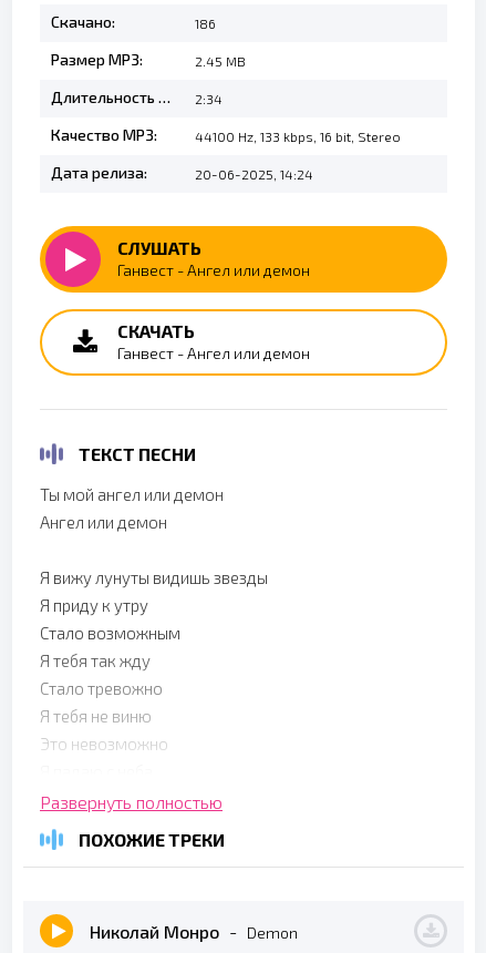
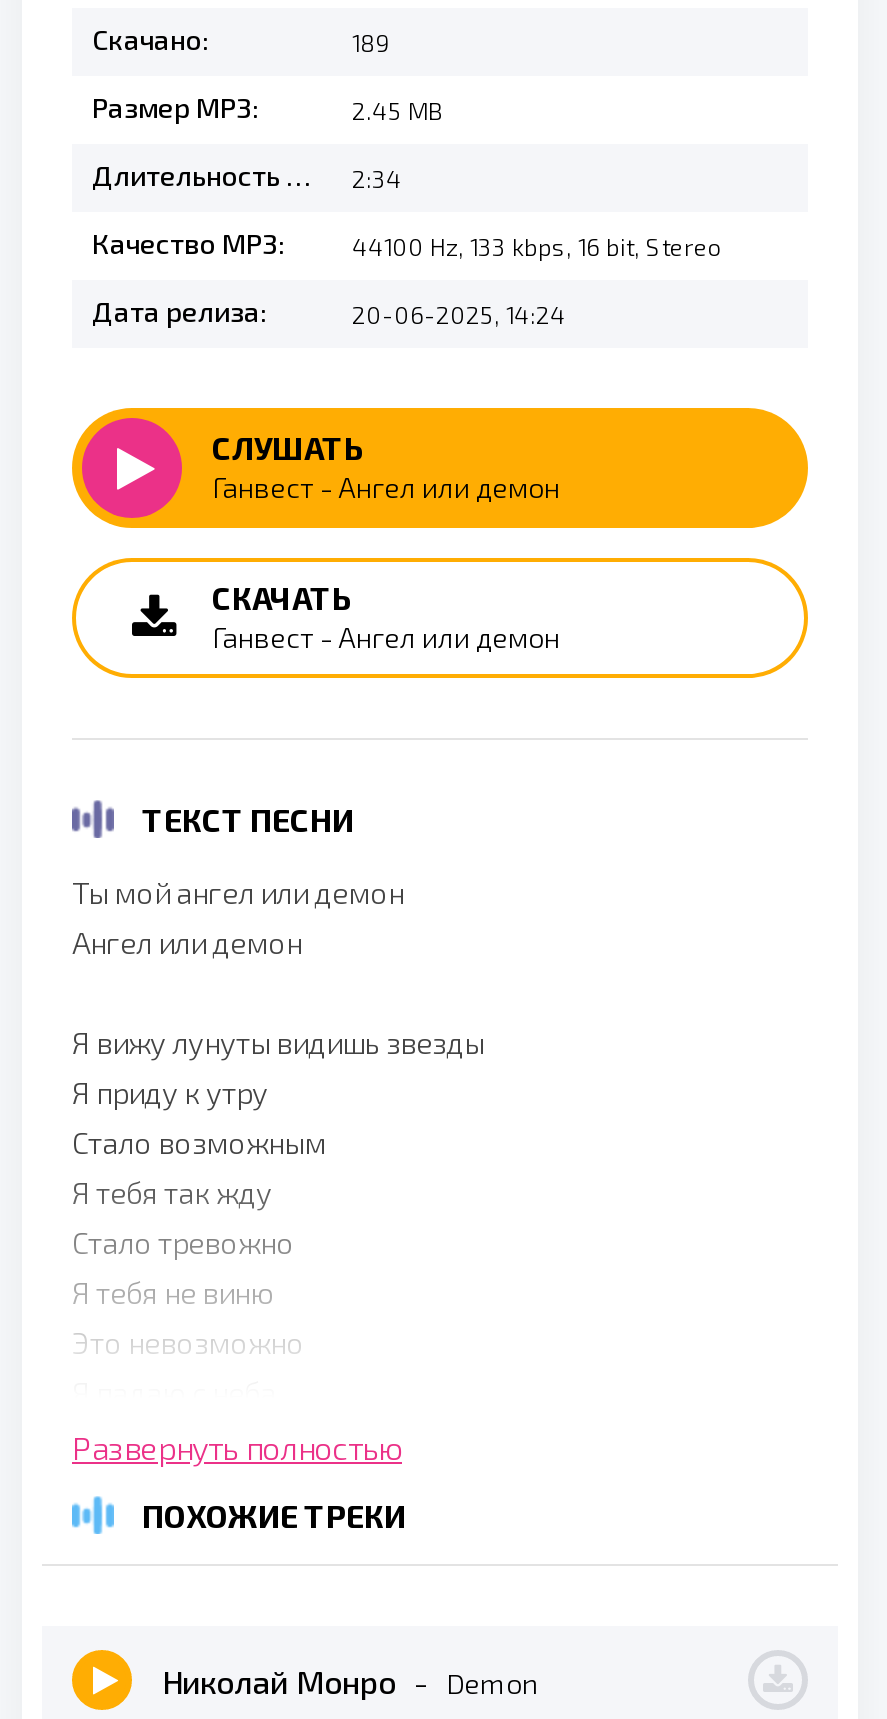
[195,16,216,31] 186 -> [352,28,390,56] 189

